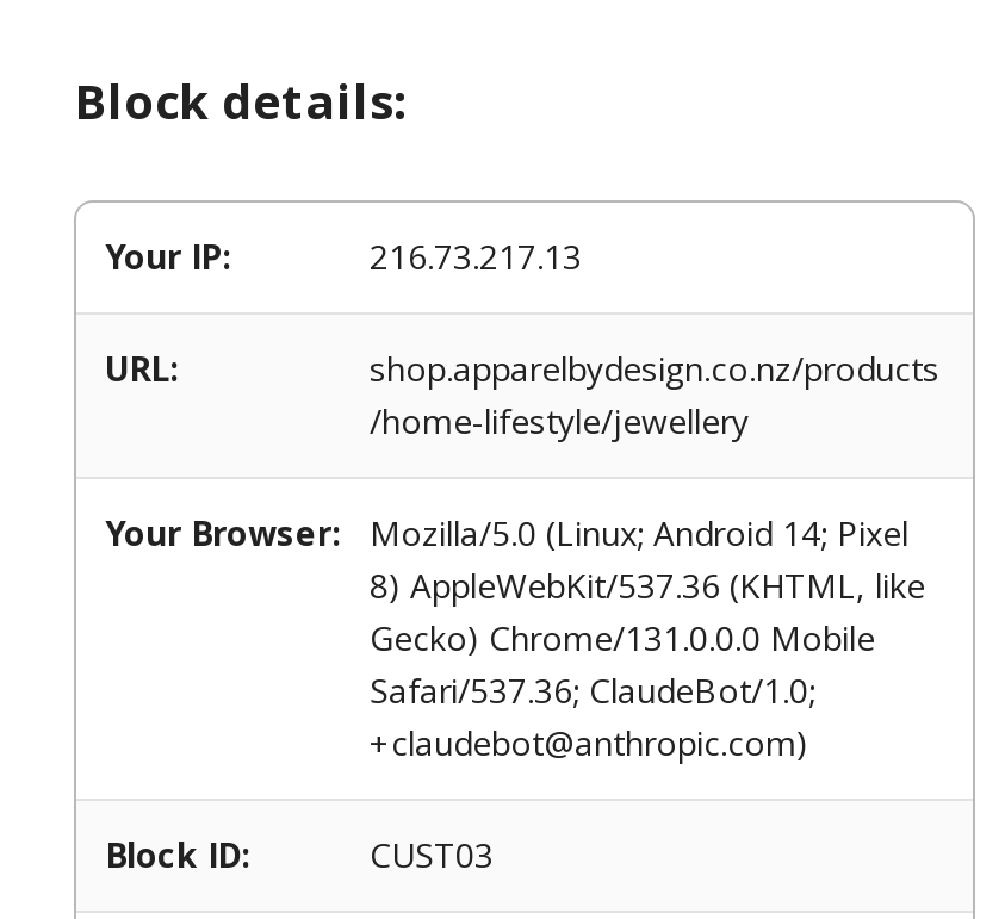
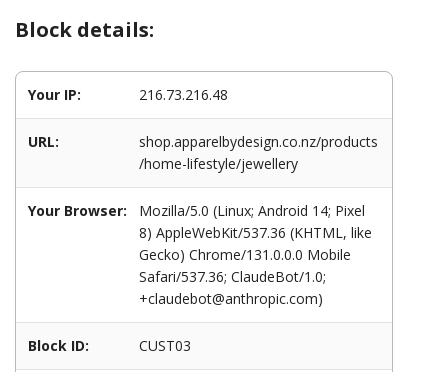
[370,234,582,279] 216.73.217.13 -> [139,85,228,104] 216.73.216.48

